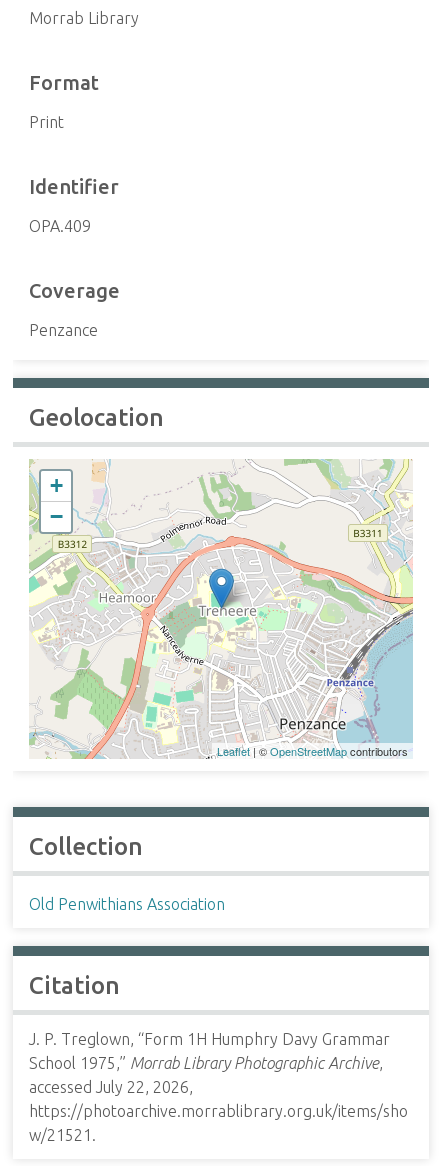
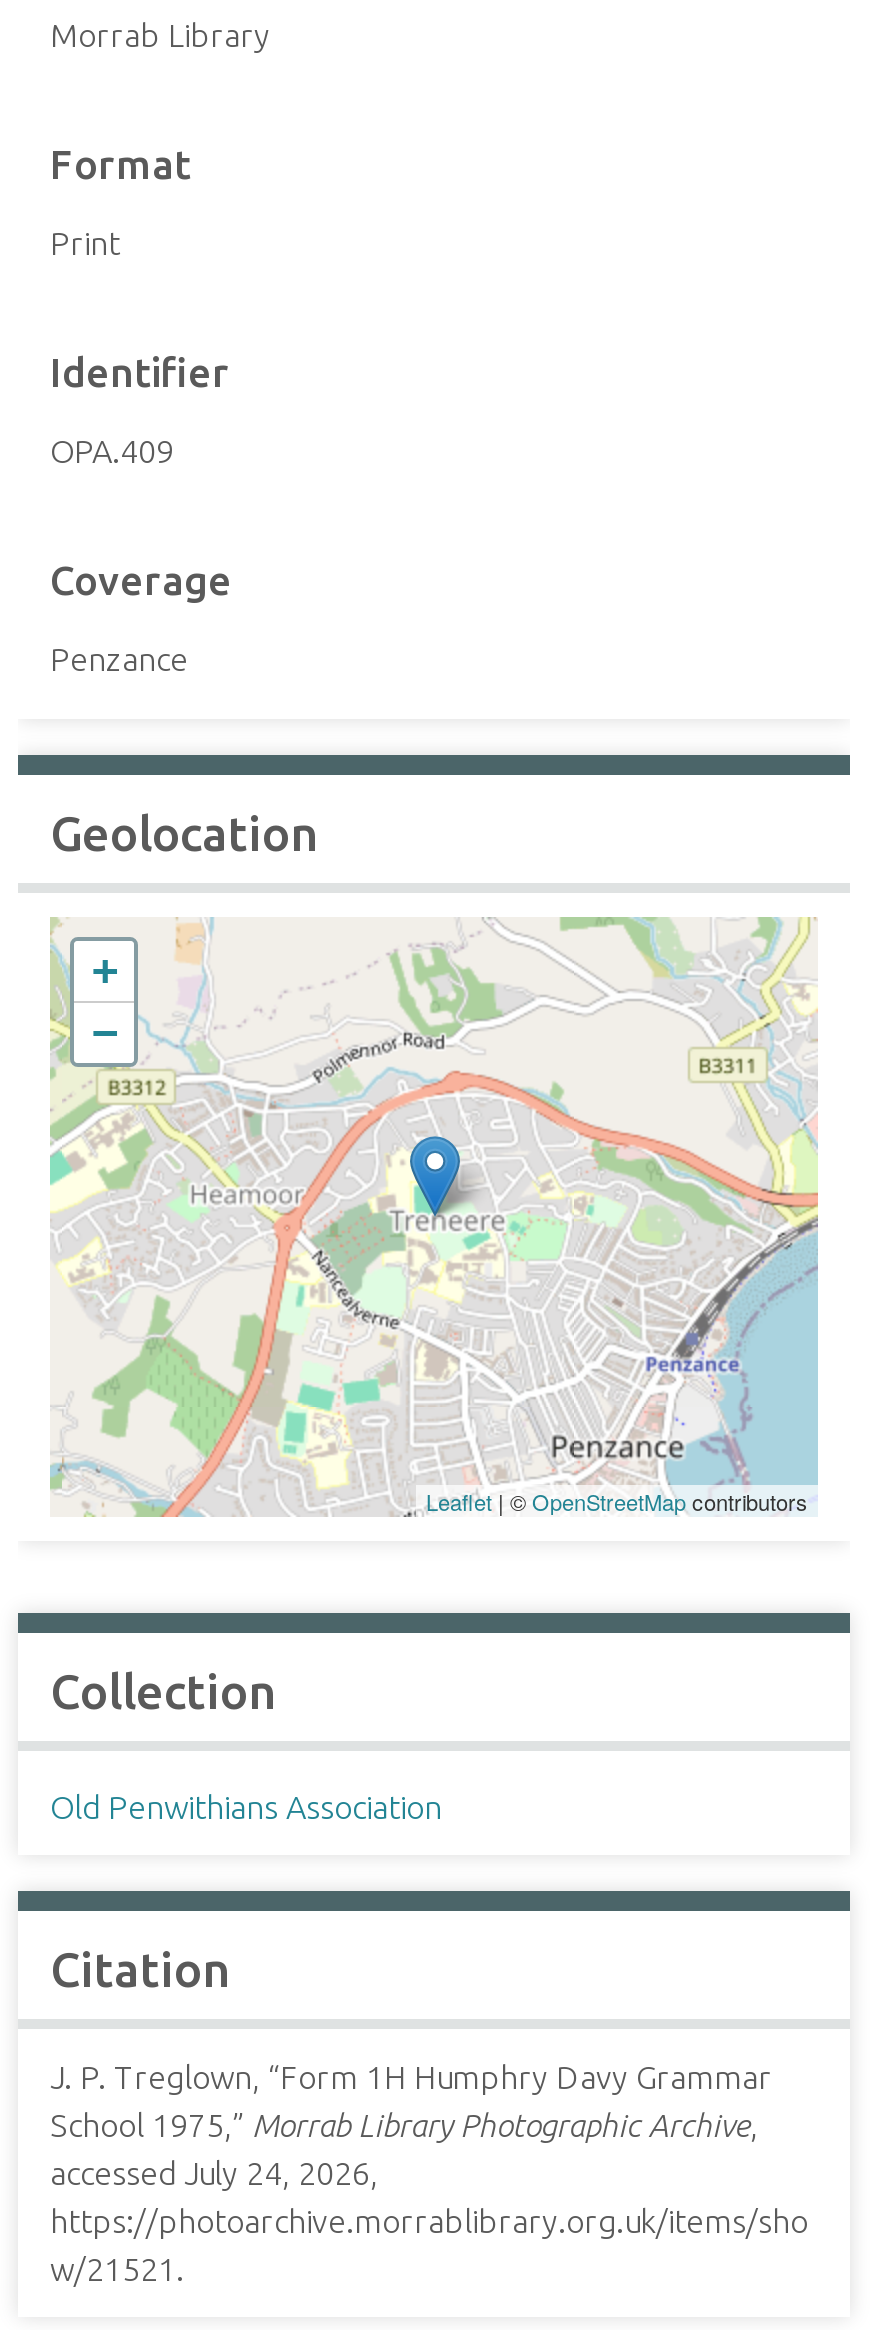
[29,1078,193,1096] accessed July 22, 2026, -> [50,2155,378,2191] accessed July 24, 2026,

